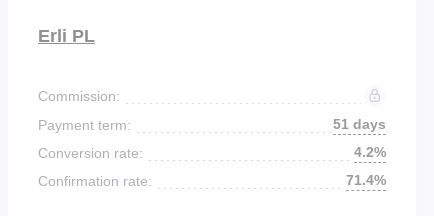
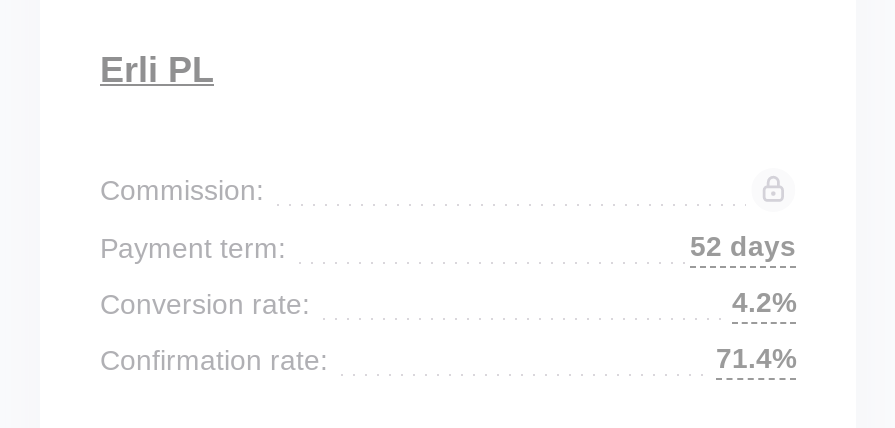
[333,116,386,132] 51 days -> [690,230,796,262] 52 days

